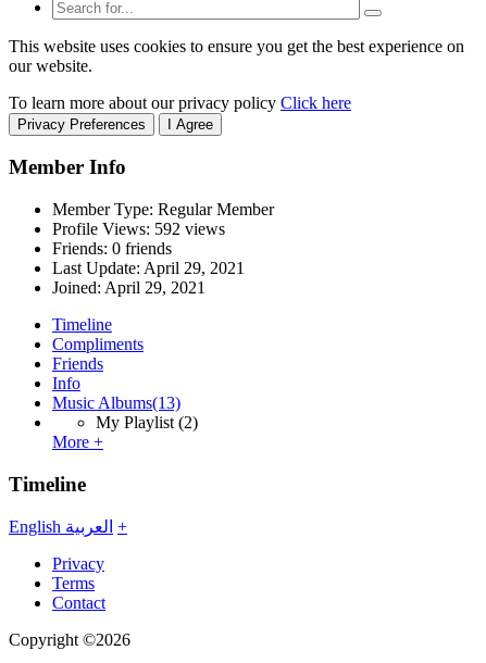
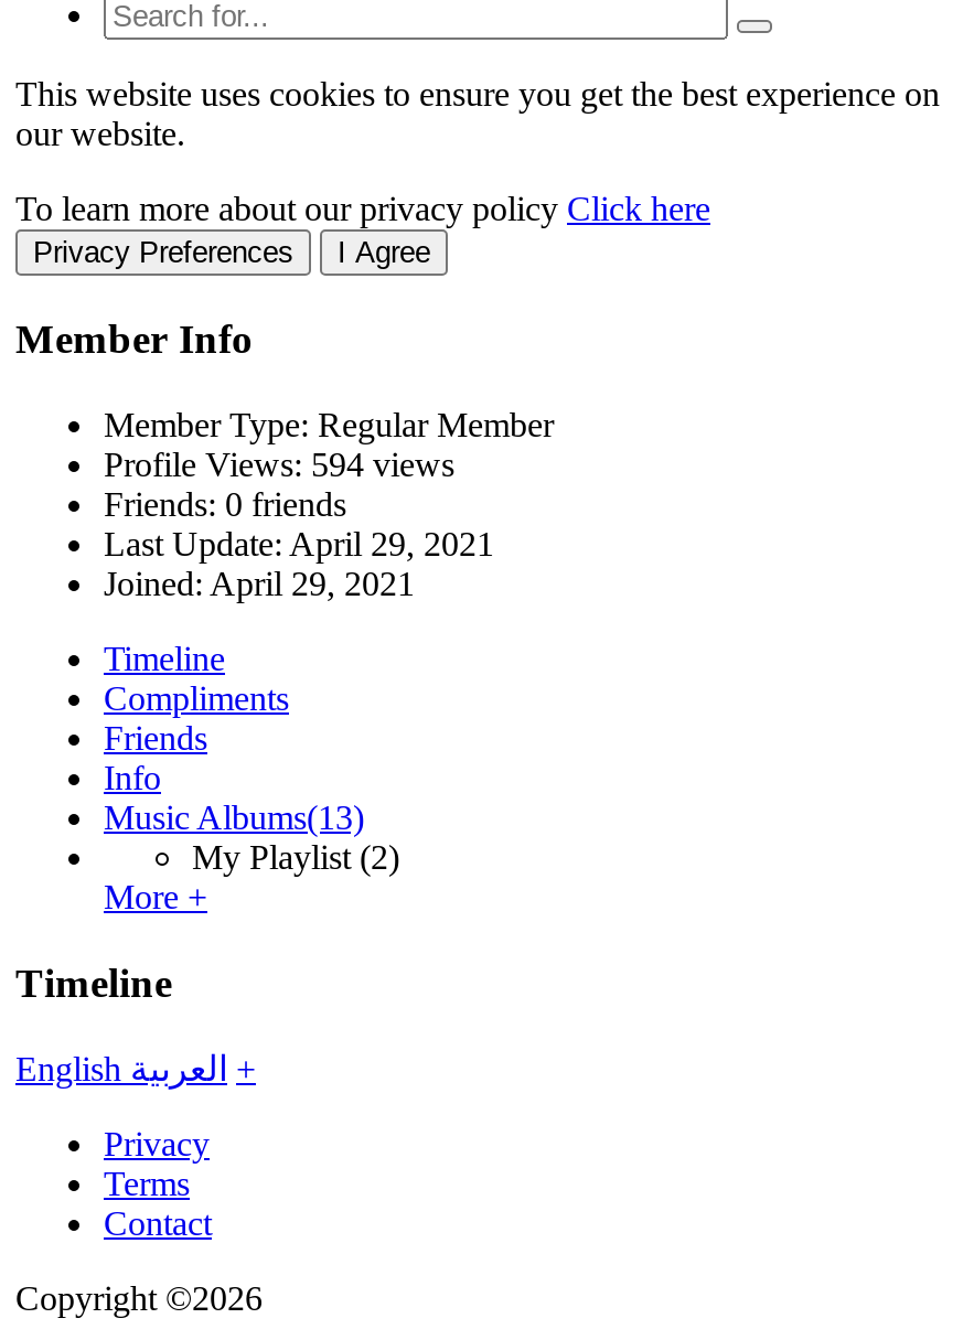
[52,220,225,238] Profile Views: 592 views -> [104,446,454,483] Profile Views: 594 views

